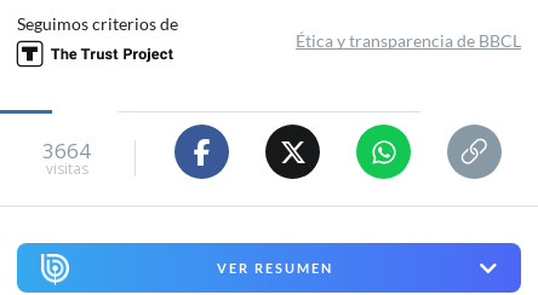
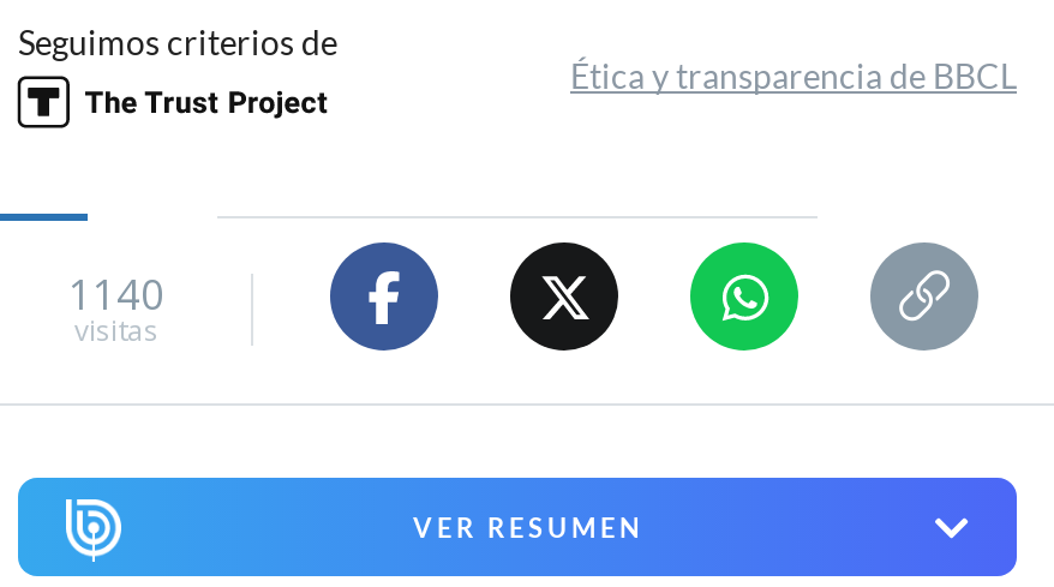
[42,137,91,164] 3664 -> [68,266,164,322] 1140

